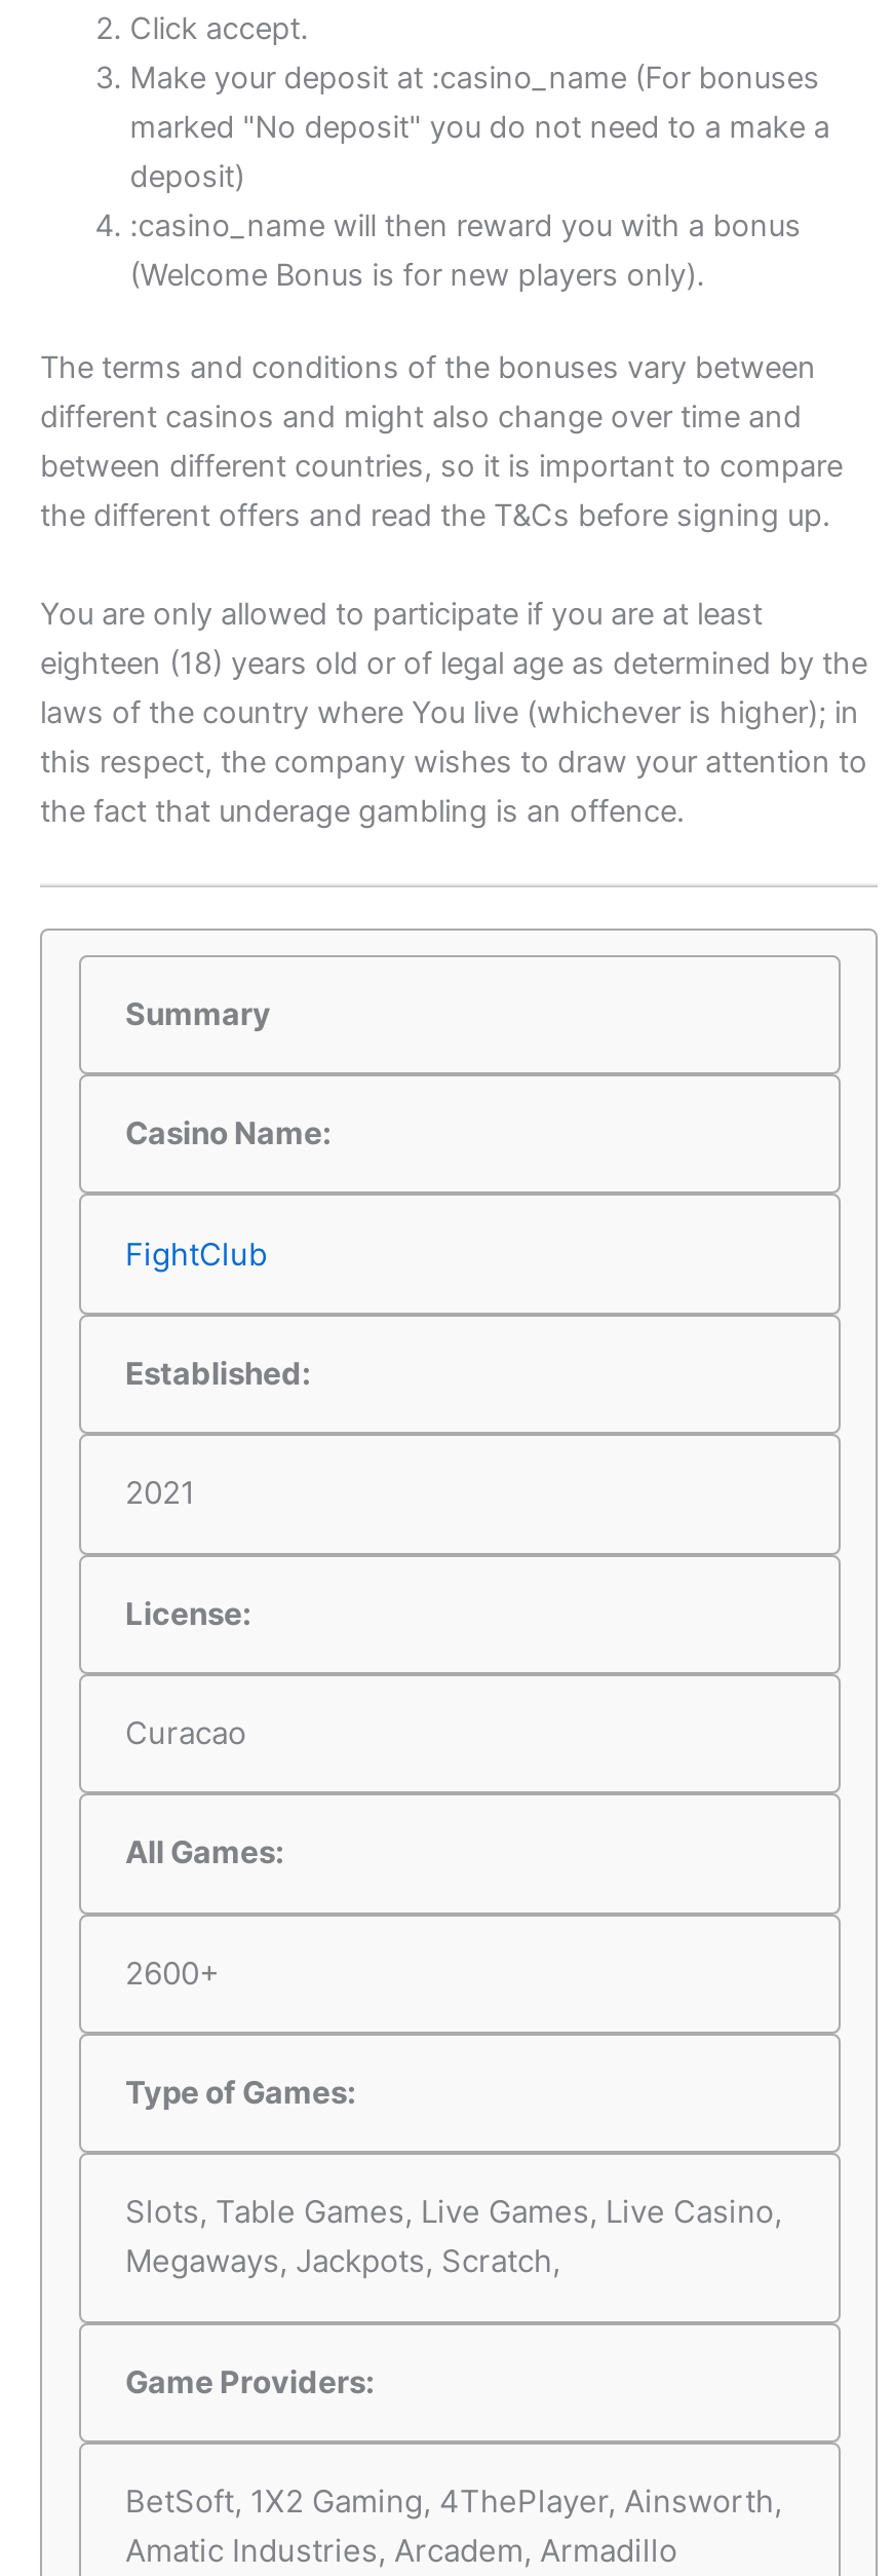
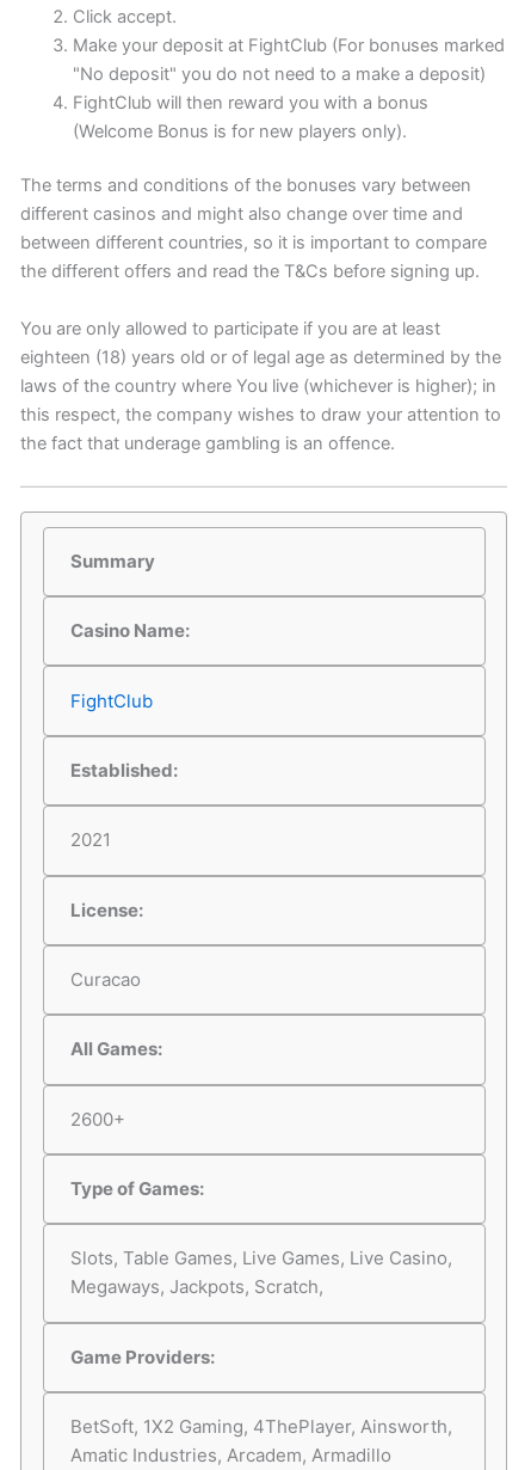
[130,59,830,243] Make your deposit at :casino_name (For bonuses | marked "No deposit" you do not need to a make a | deposit) | :casino_name will then reward you with a bonus -> [73,34,505,113] Make your deposit at FightClub (For bonuses marked | "No deposit" you do not need to a make a deposit) | FightClub will then reward you with a bonus

